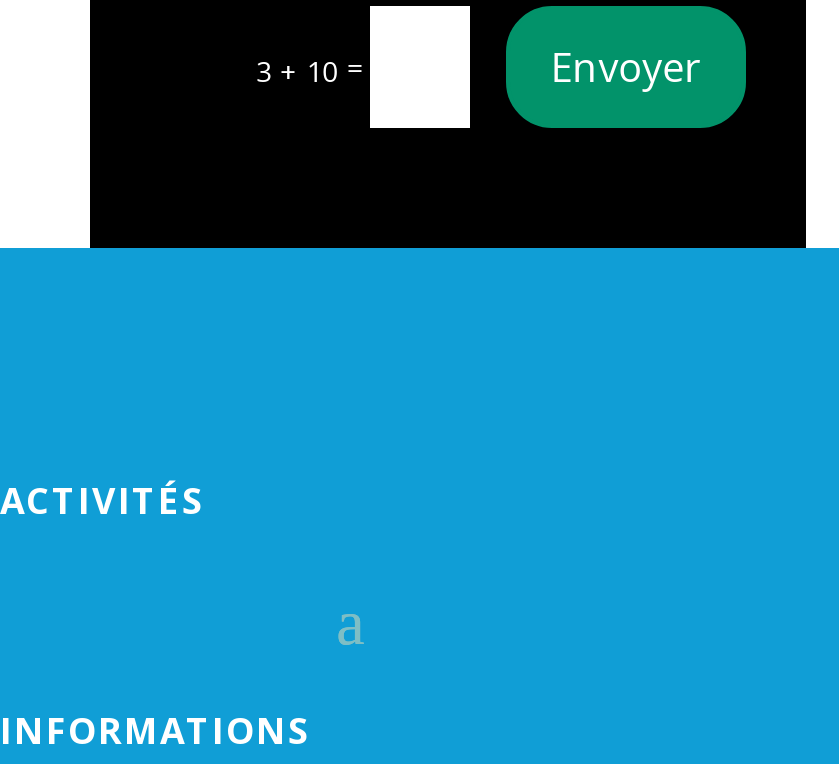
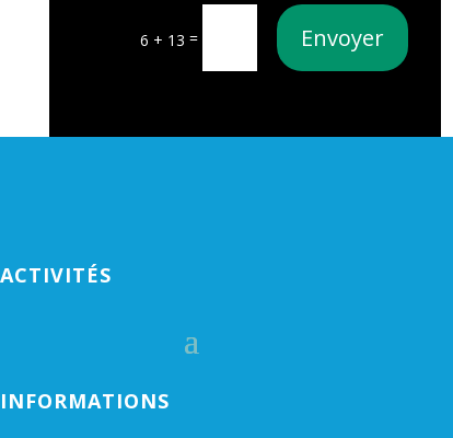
[256,49,370,90] 3 + 10 = -> [140,28,203,50] 6 + 13 =

